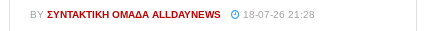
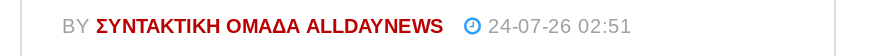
[30,9,315,20] BY ΣΥΝΤΑΚΤΙΚΉ ΟΜΆΔΑ ALLDAYNEWS 18-07-26 21:28 -> [62,15,632,37] BY ΣΥΝΤΑΚΤΙΚΉ ΟΜΆΔΑ ALLDAYNEWS 24-07-26 02:51

